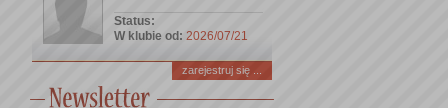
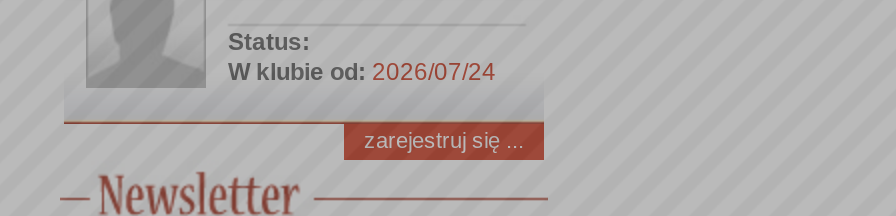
[114,29,248,43] W klubie od: 2026/07/21 -> [228,58,496,86] W klubie od: 2026/07/24

